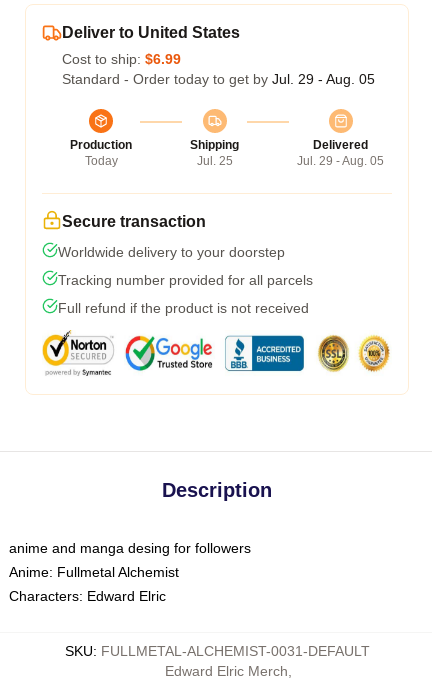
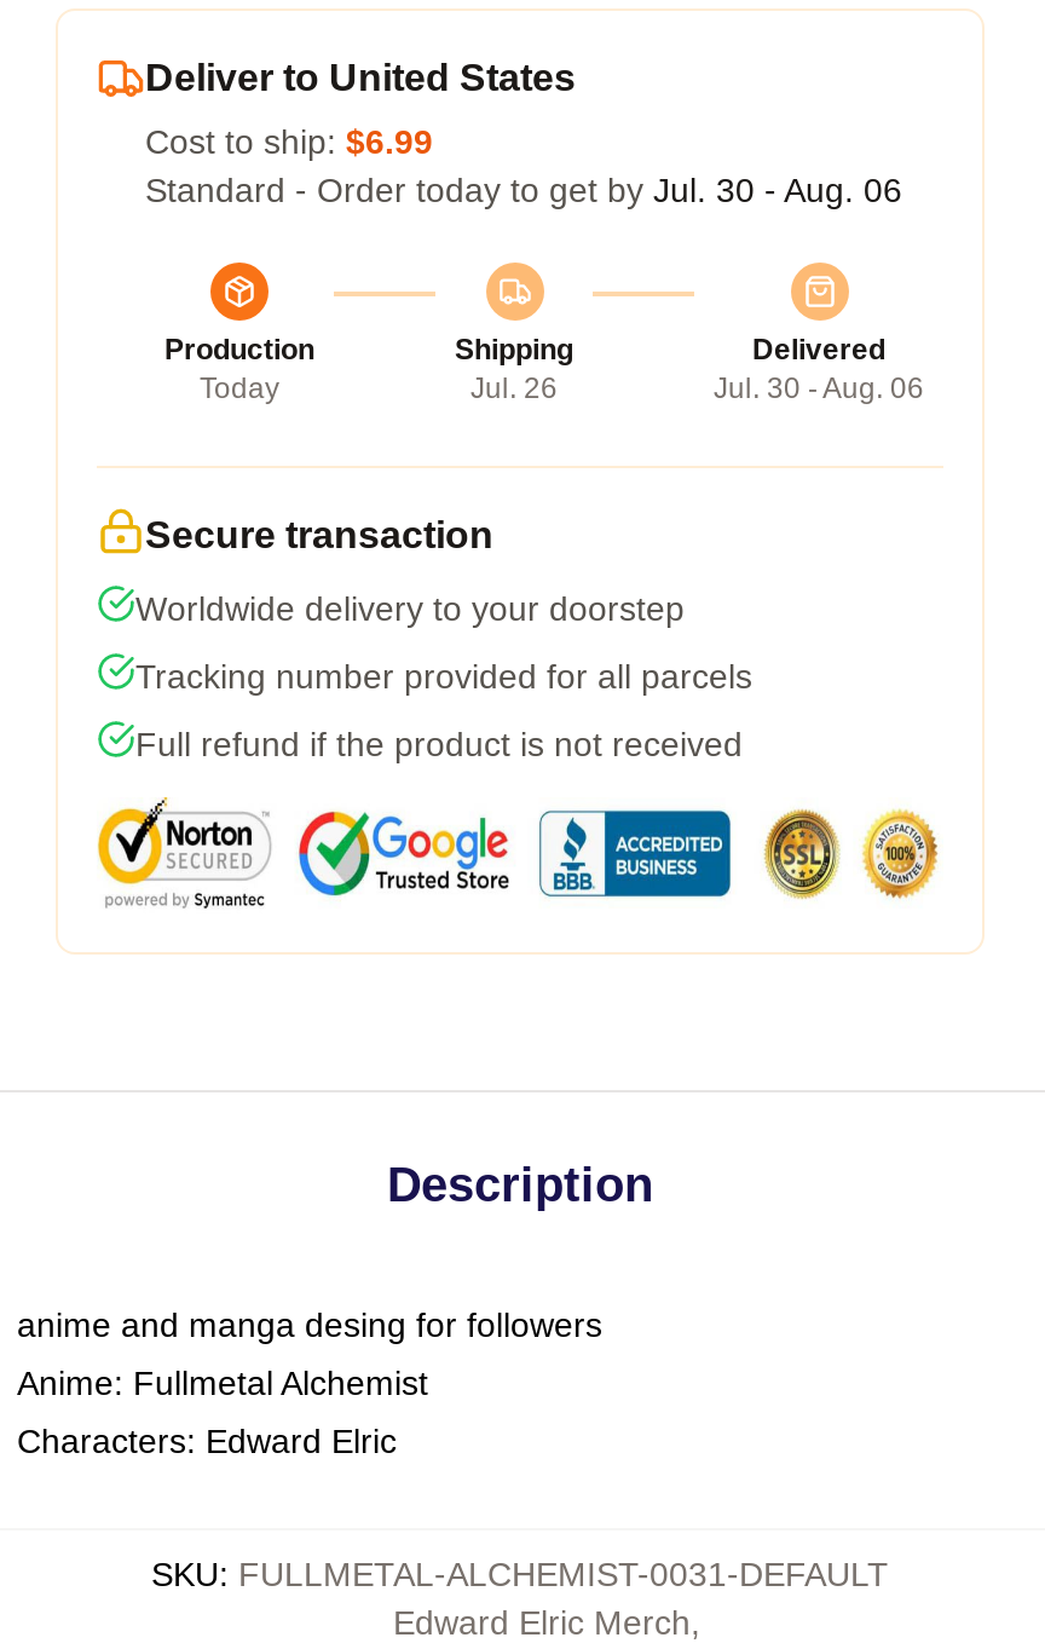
[62,71,375,87] Standard - Order today to get by Jul. 29 - Aug. 05 -> [145,171,902,209] Standard - Order today to get by Jul. 30 - Aug. 06
[196,154,232,168] Jul. 25 -> [470,371,558,405] Jul. 26
[297,154,384,168] Jul. 29 - Aug. 05 -> [714,371,924,405] Jul. 30 - Aug. 06

